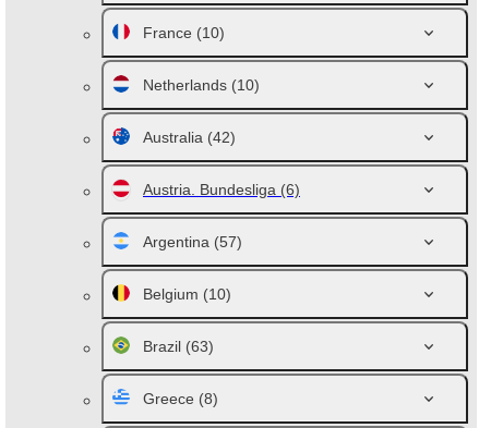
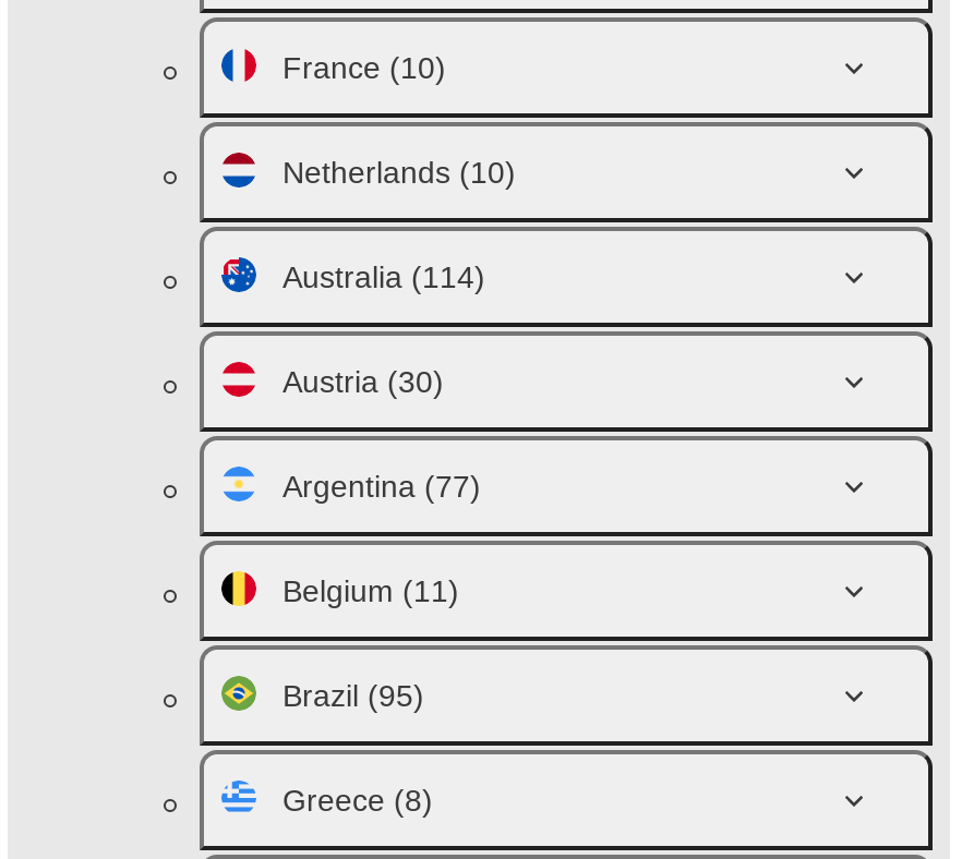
[143,129,236,146] Australia (42) -> [282,259,485,294] Australia (114)
[143,181,300,198] Austria. Bundesliga (6) -> [282,364,444,399] Austria (30)
[143,233,242,250] Argentina (57) -> [282,469,481,504] Argentina (77)
[143,285,231,303] Belgium (10) -> [282,573,459,608] Belgium (11)
[143,338,214,355] Brazil (63) -> [282,678,424,713] Brazil (95)

